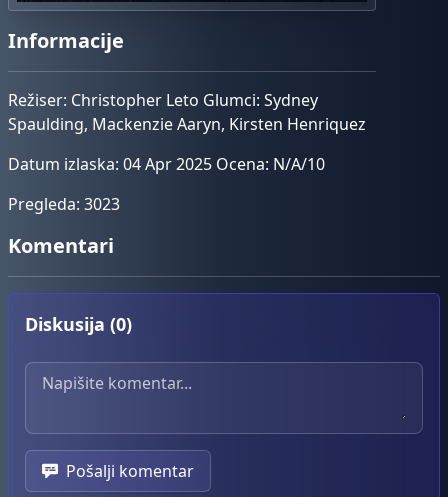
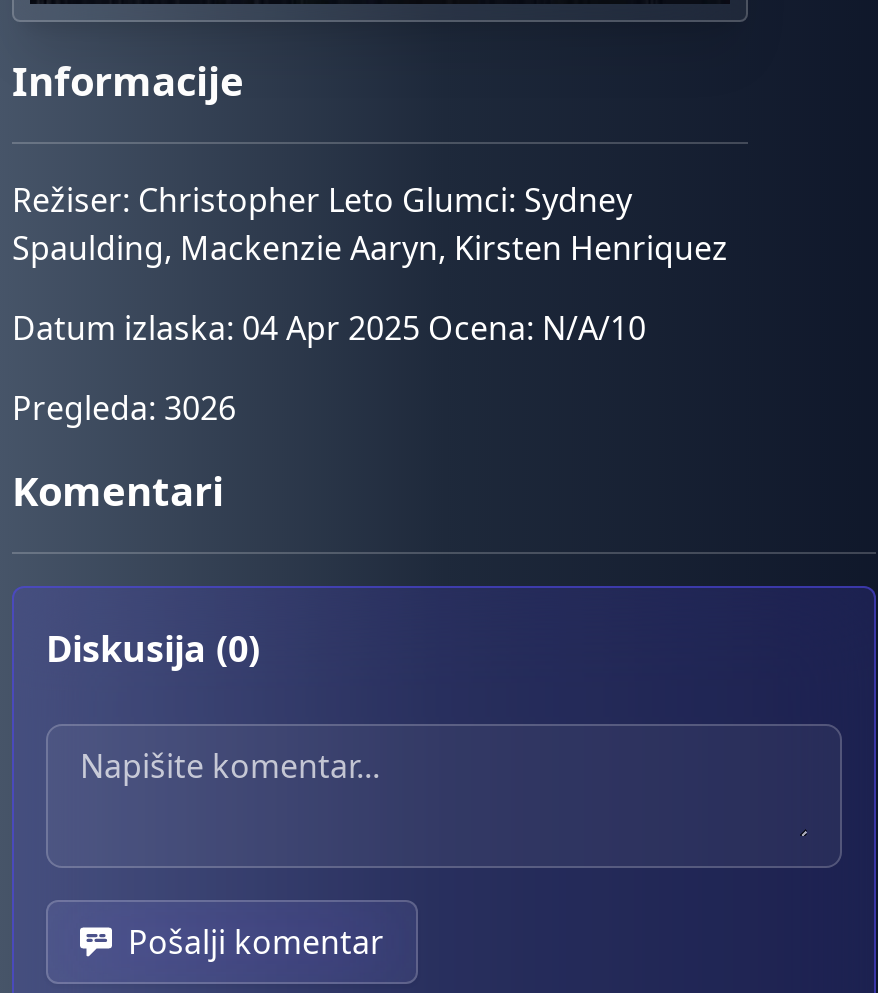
[8,193,120,215] Pregleda: 3023 -> [12,386,236,430] Pregleda: 3026

